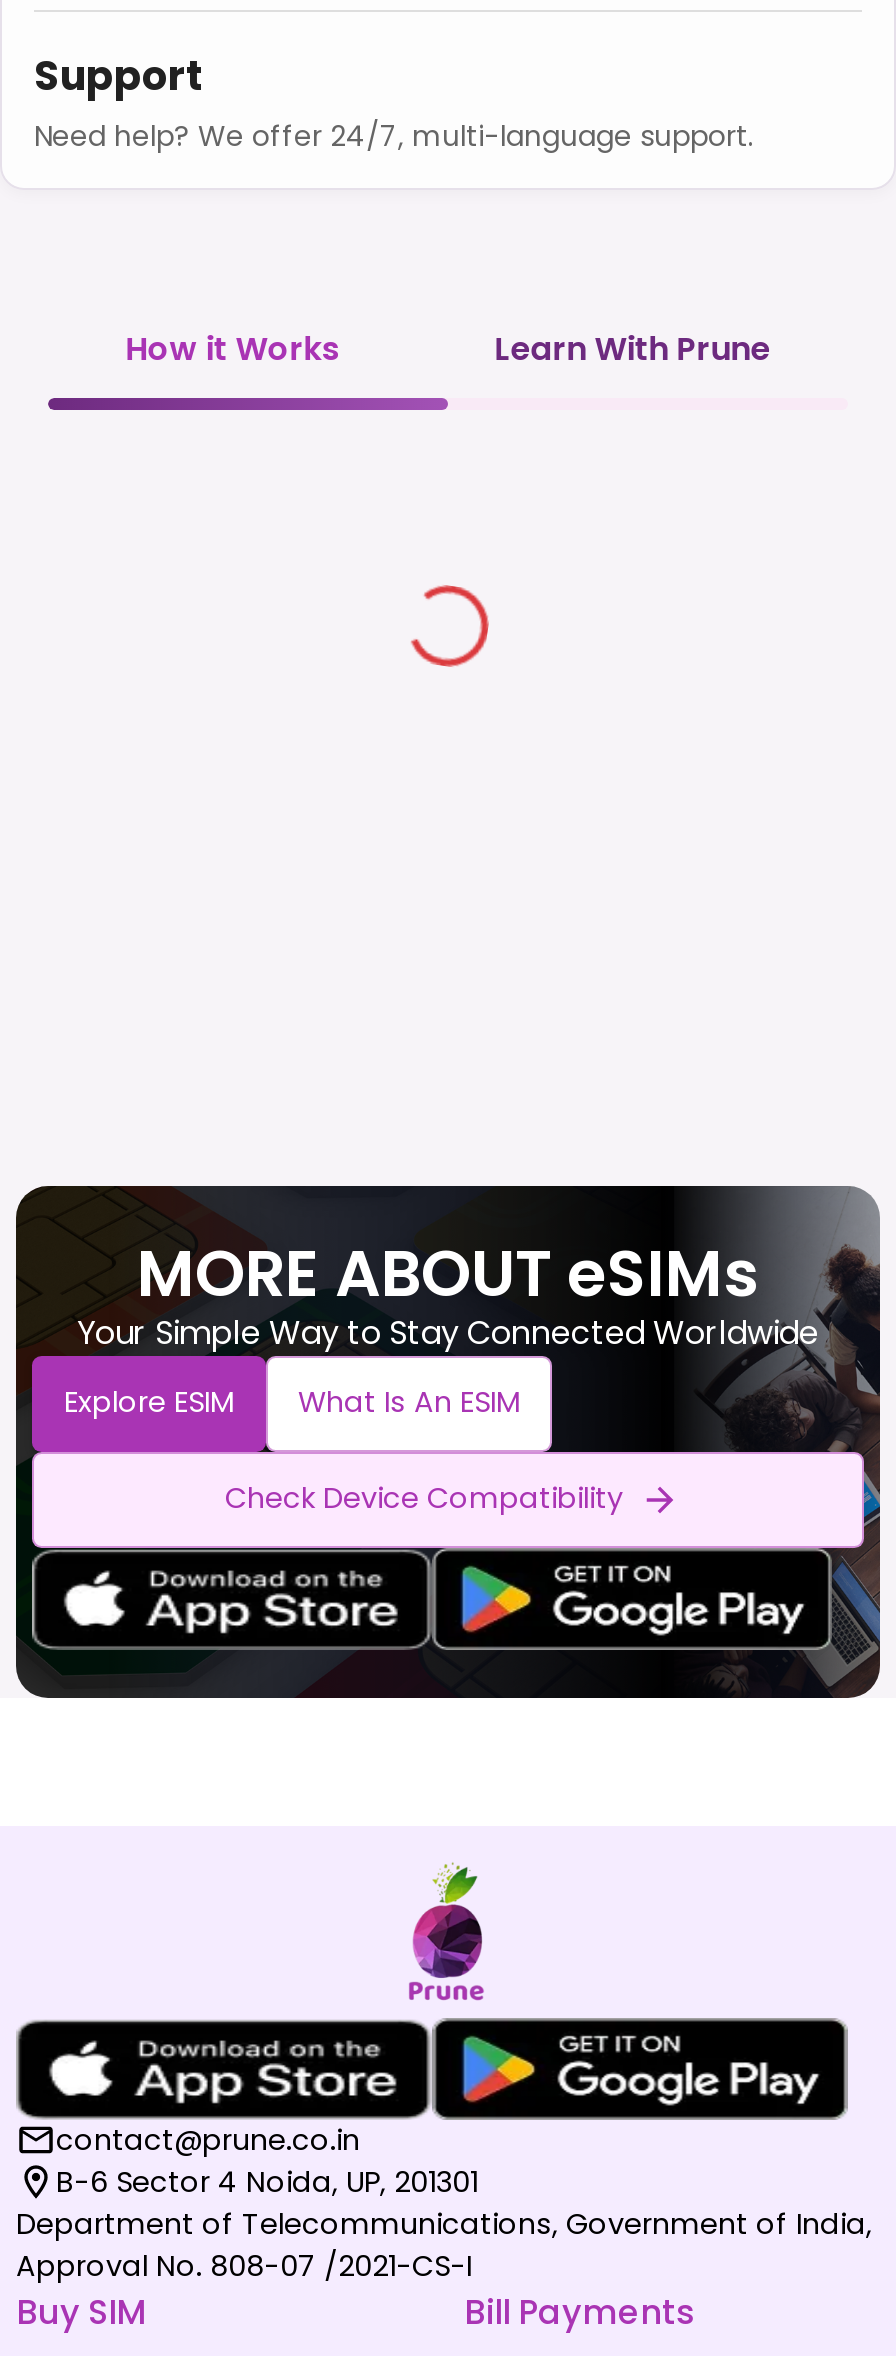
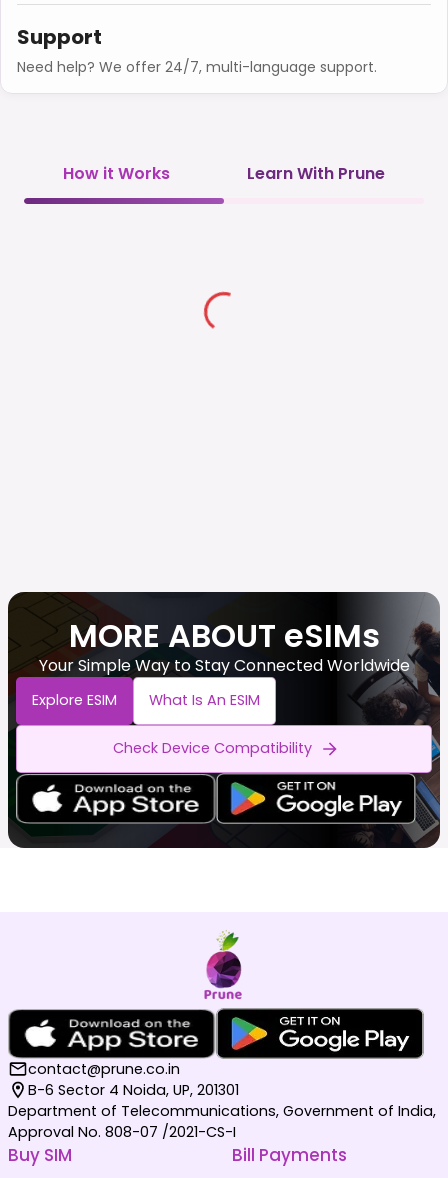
[408,588,490,668] [image] -> [203,294,244,332] [image]

